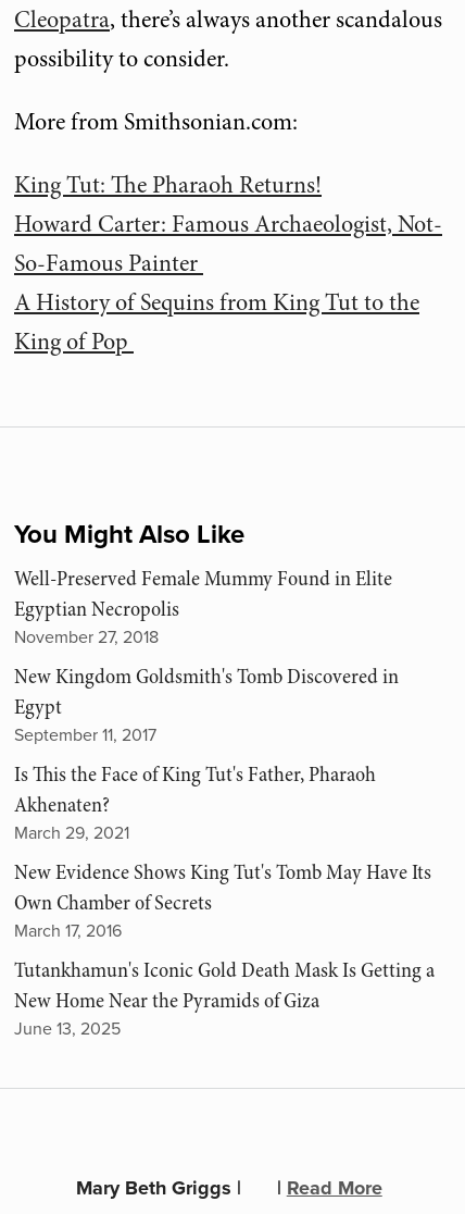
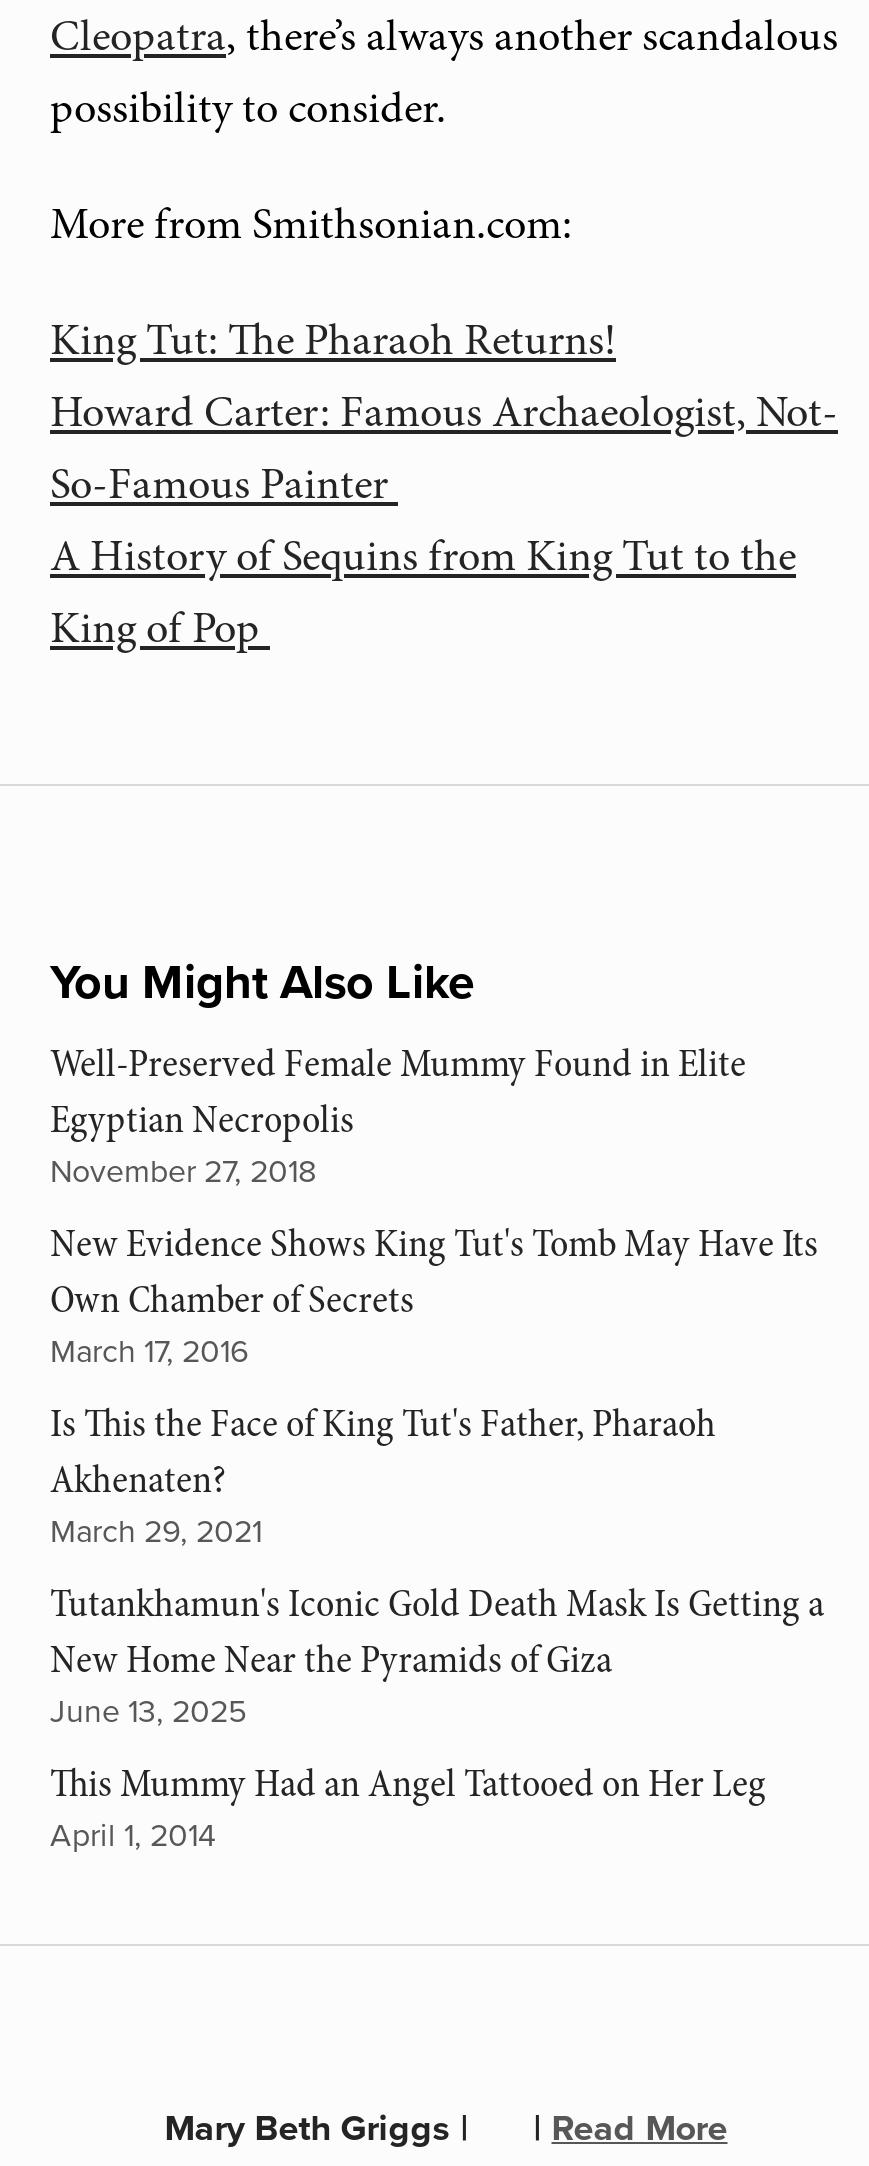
[14,663,399,746] New Kingdom Goldsmith's Tomb Discovered in | Egypt | September 11, 2017 -> none
moved [14,859,431,942] -> [50,1218,818,1372]: New Evidence Shows King Tut's Tomb May Have Its | Own Chamber of Secrets | March 17, 2016
moved [14,956,435,1040] -> [50,1578,824,1732]: Tutankhamun's Iconic Gold Death Mask Is Getting a | New Home Near the Pyramids of Giza | June 13, 2025
none -> [50,1758,766,1856] This Mummy Had an Angel Tattooed on Her Leg | April 1, 2014

